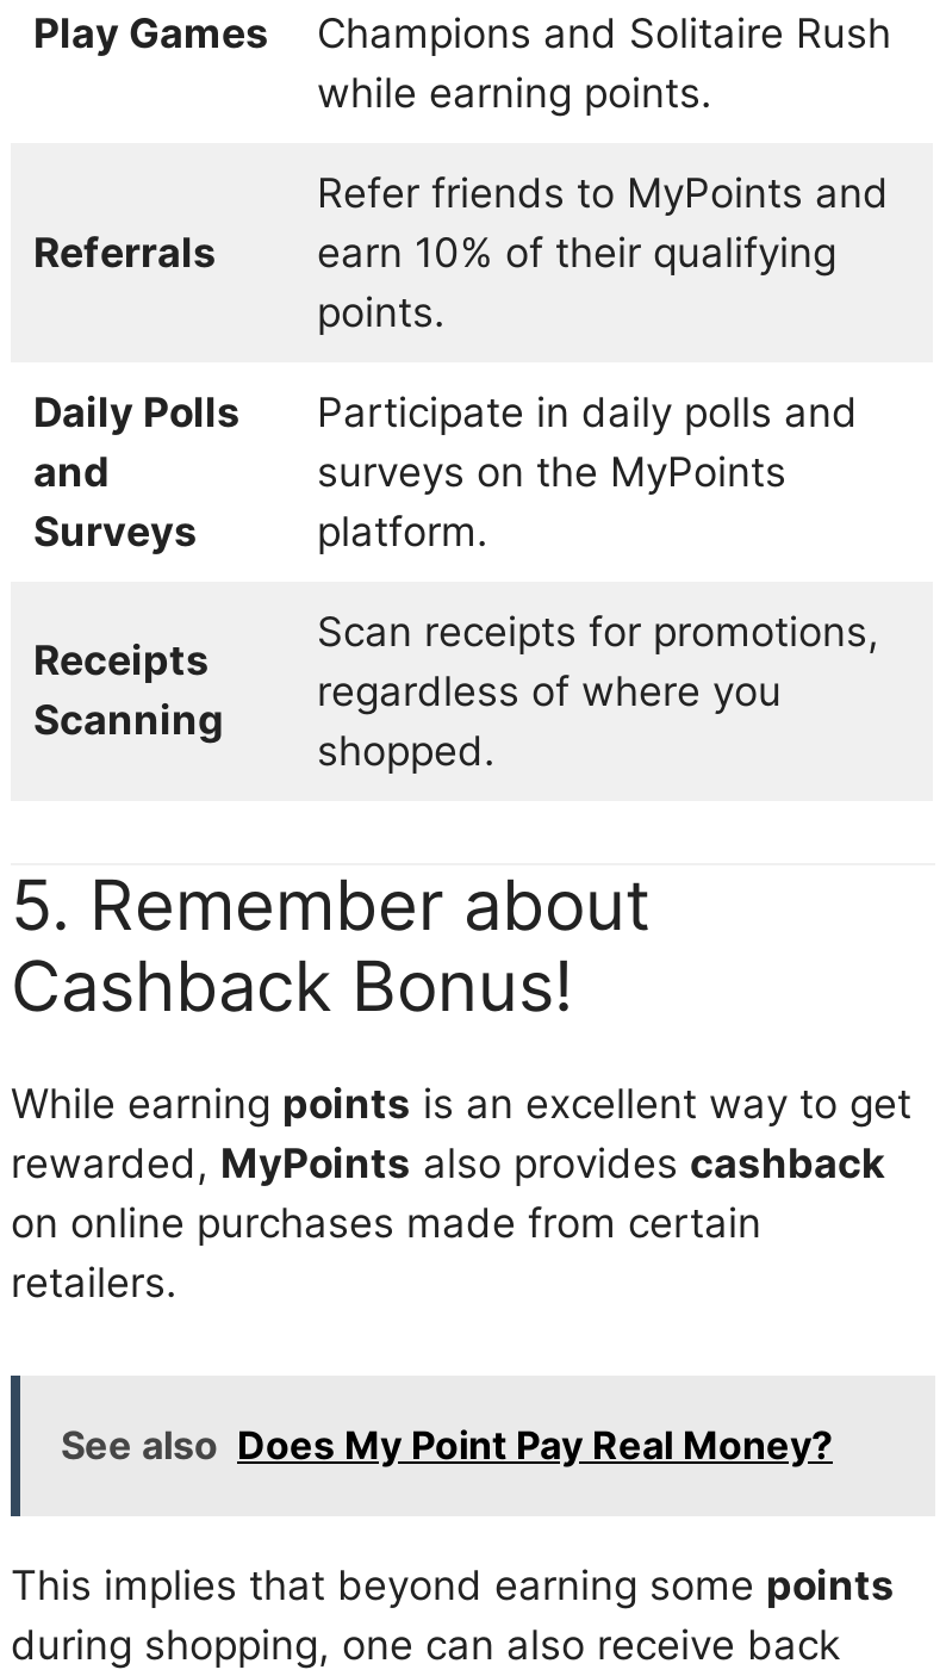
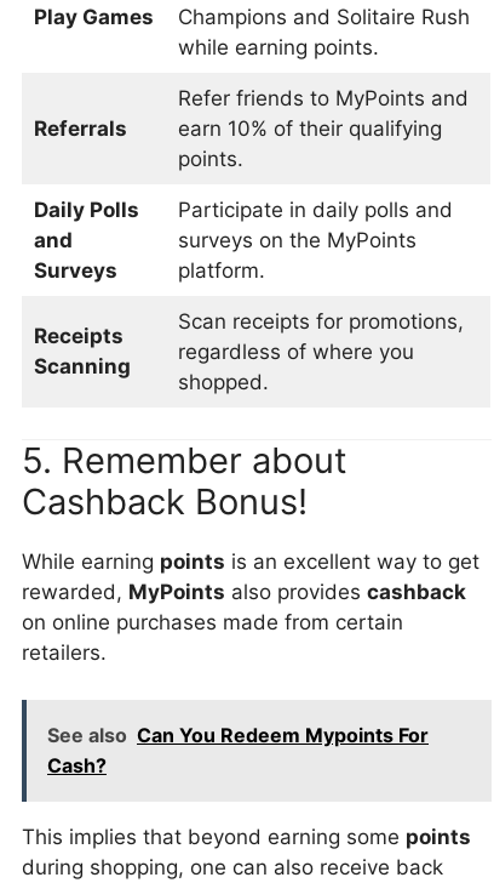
[61,1420,833,1467] See also Does My Point Pay Real Money? -> [47,722,429,777] See also Can You Redeem Mypoints For | Cash?

